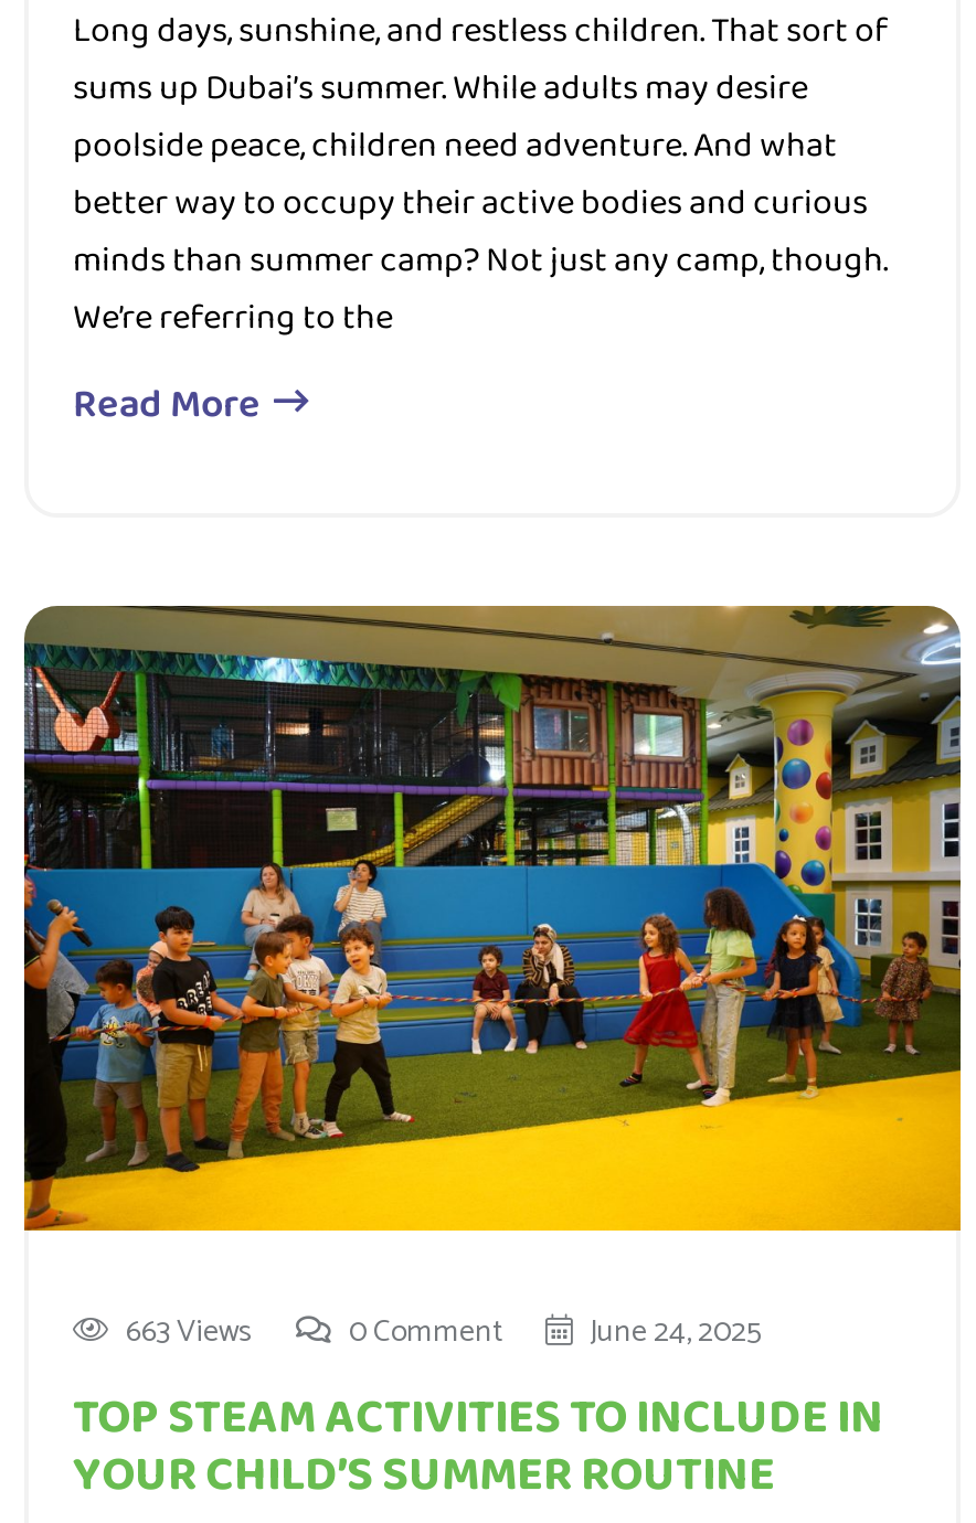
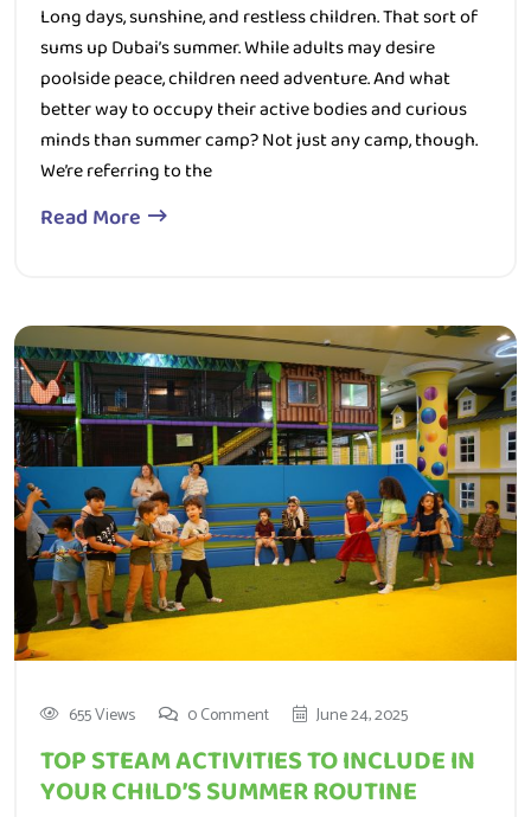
[126,1309,252,1359] 663 Views -> [69,702,135,729] 655 Views

